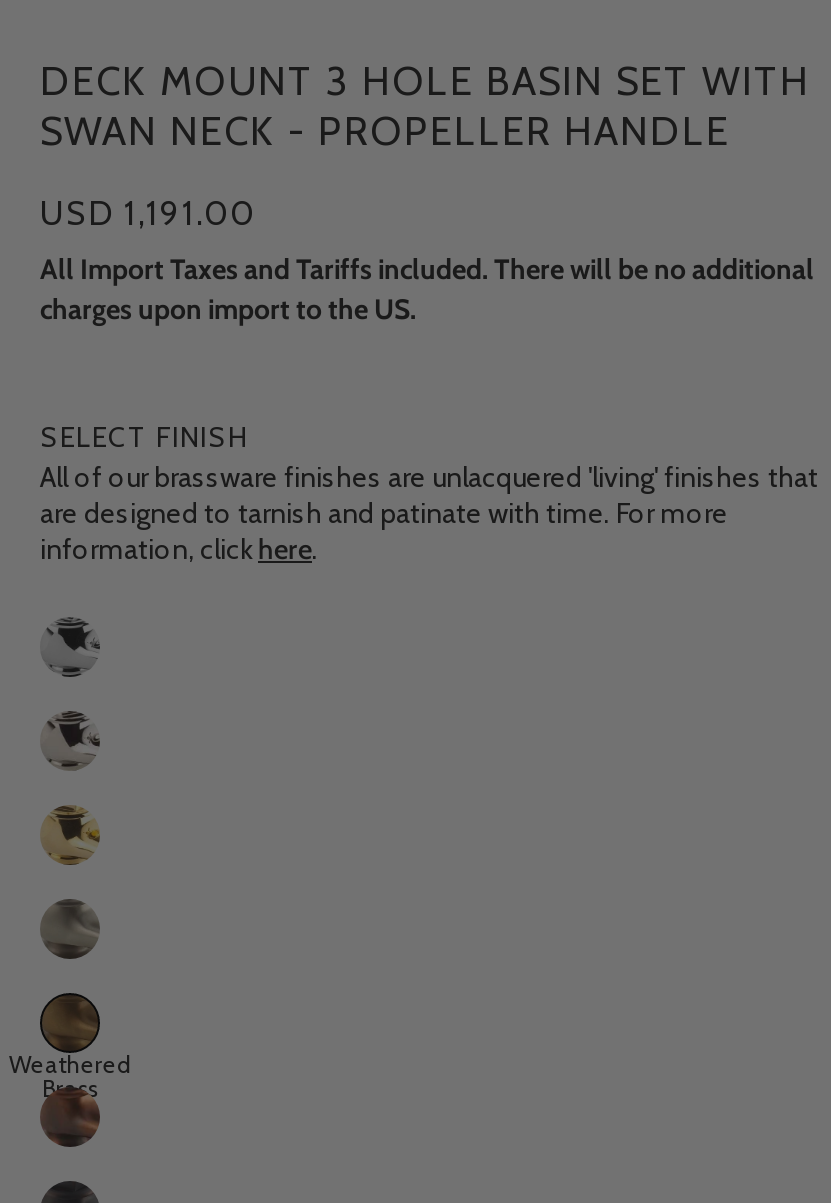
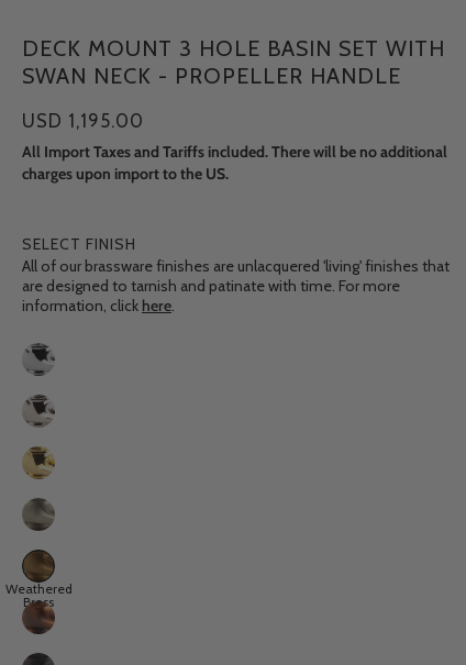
[40,193,256,233] USD 1,191.00 -> [22,110,144,132] USD 1,195.00

